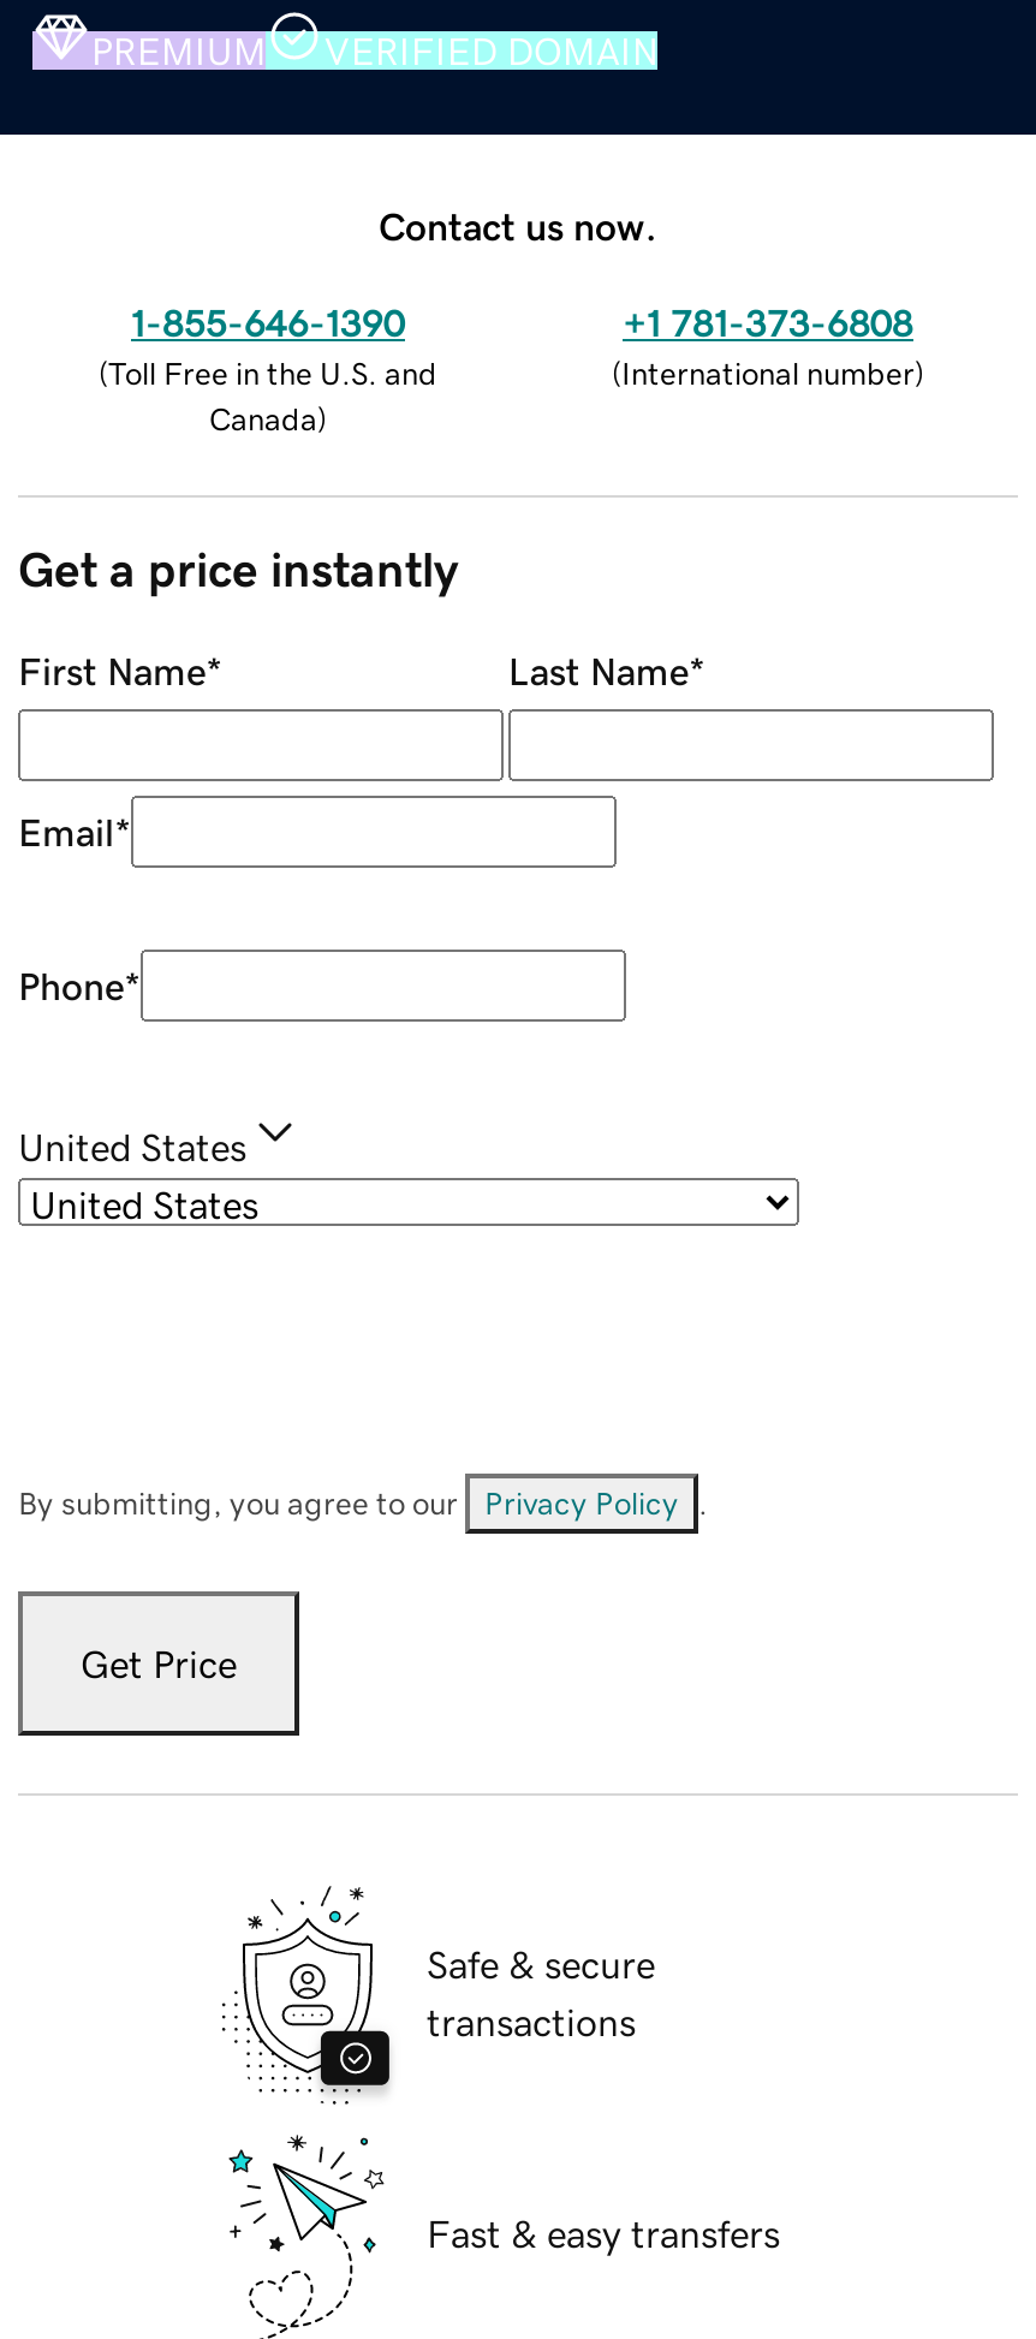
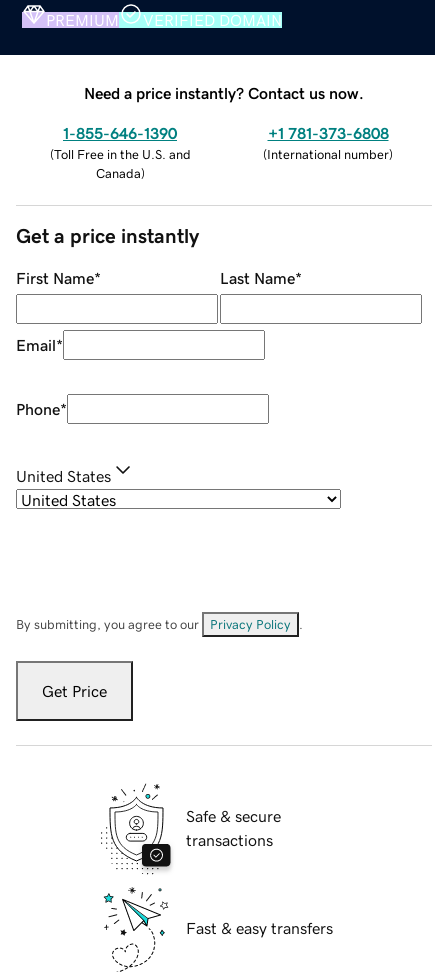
[379,206,657,244] Contact us now. -> [84,85,364,101] Need a price instantly? Contact us now.

